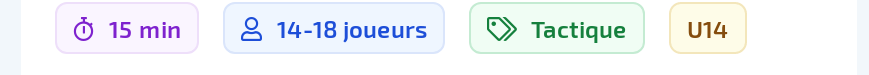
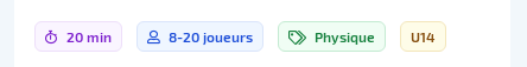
[103,14,627,42] 15 min | 14-18 joueurs | Tactique -> [63,28,375,44] 20 min | 8-20 joueurs | Physique

